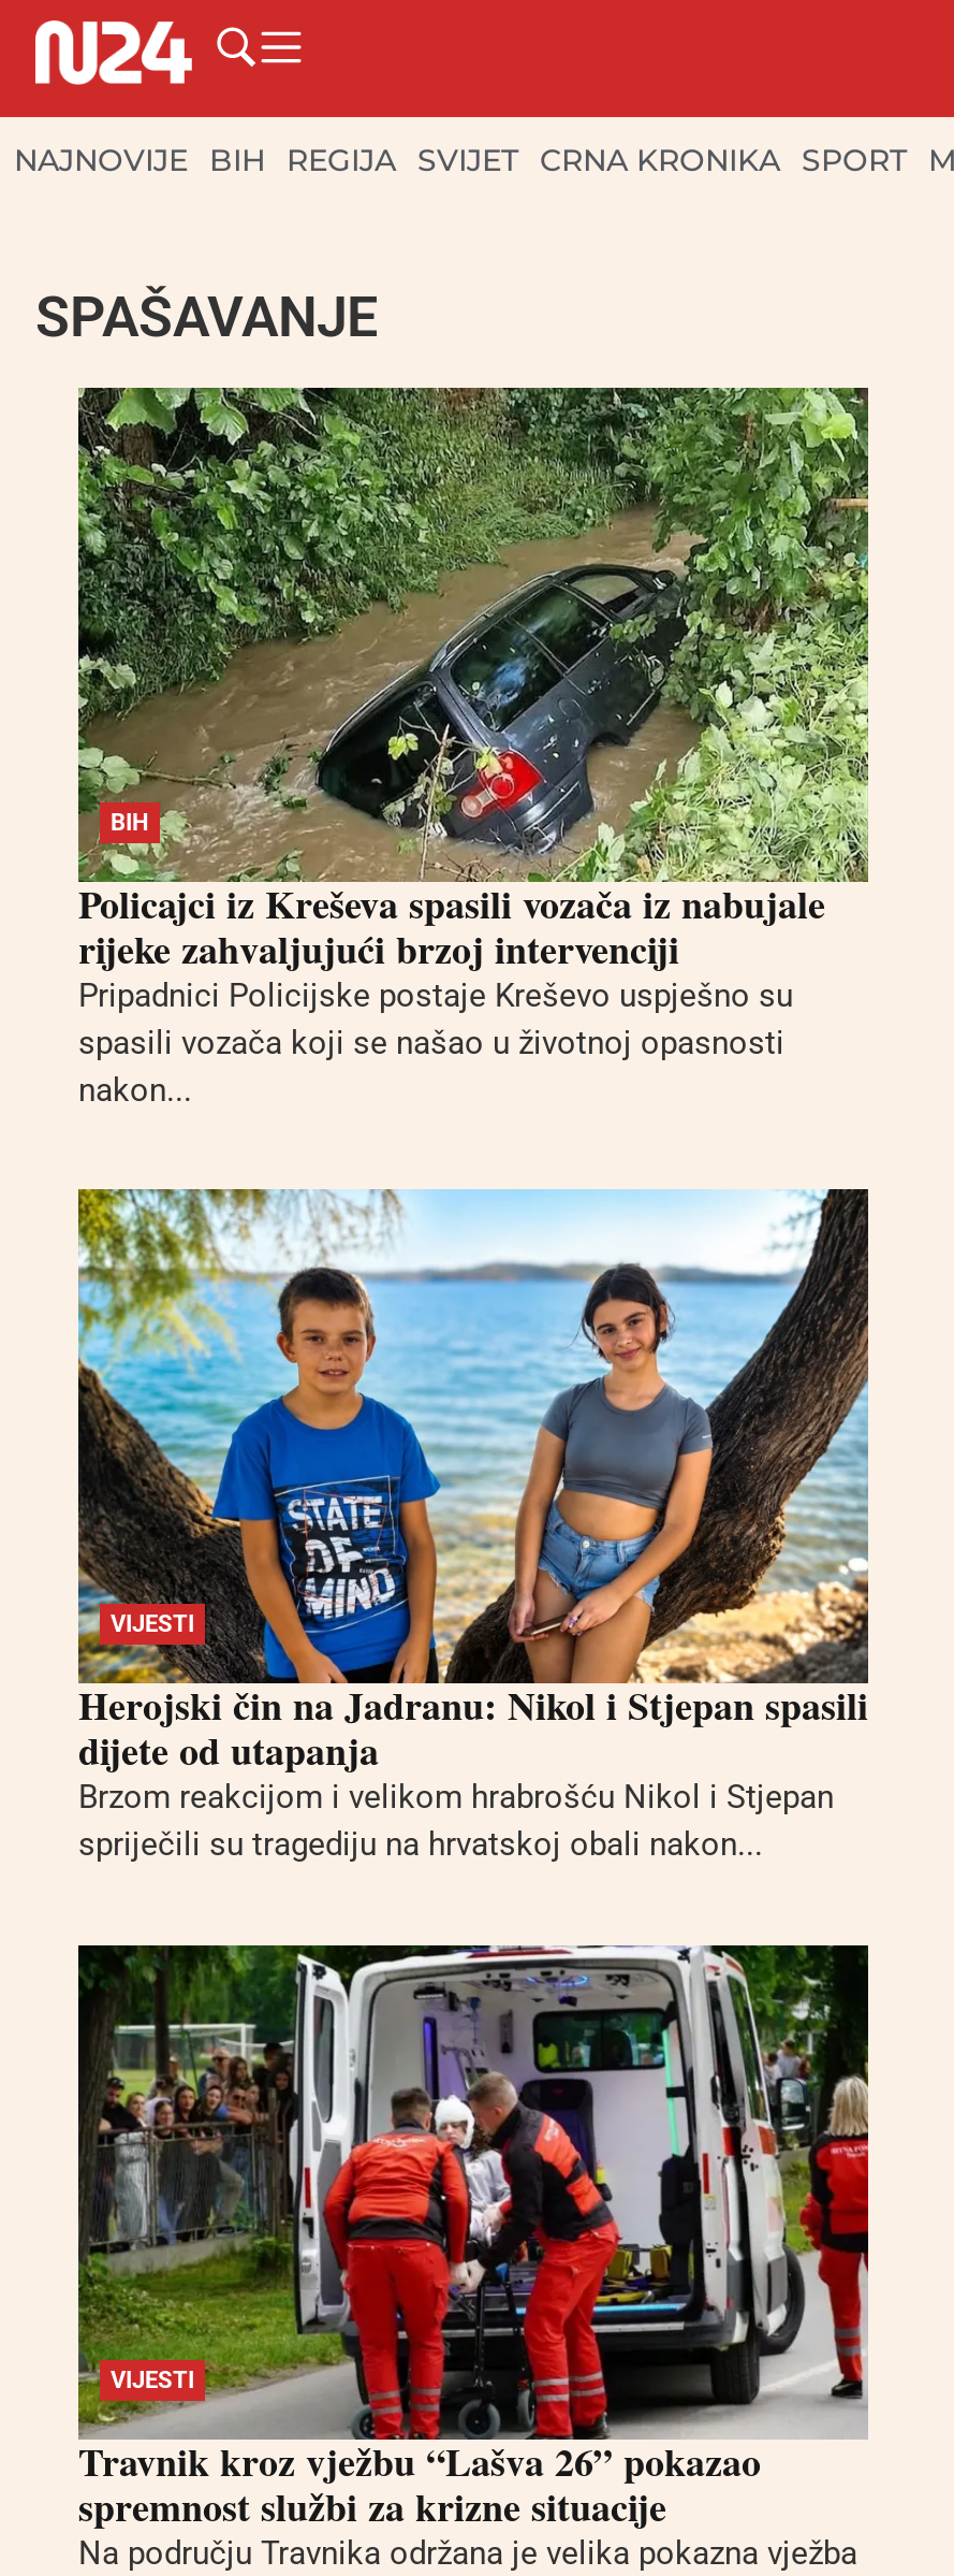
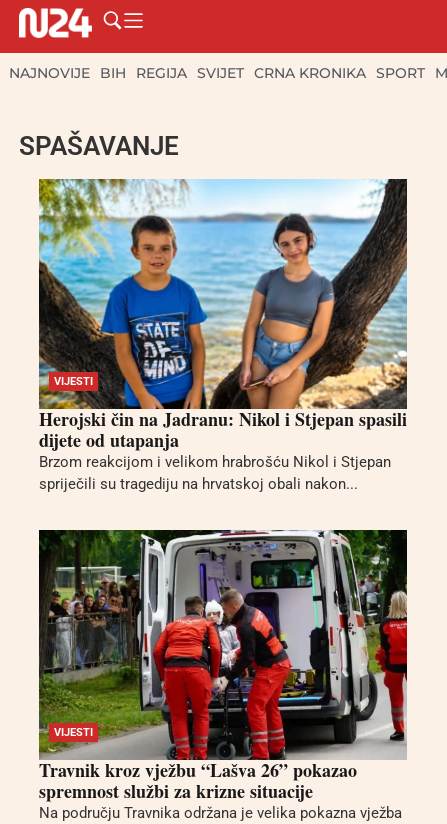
[76,386,870,1110] [image] | BIH | Policajci iz Kreševa spasili vozača iz nabujale | rijeke zahvaljujući brzoj intervenciji | Pripadnici Policijske postaje Kreševo uspješno su | spasili vozača koji se našao u životnoj opasnosti | nakon... -> none

